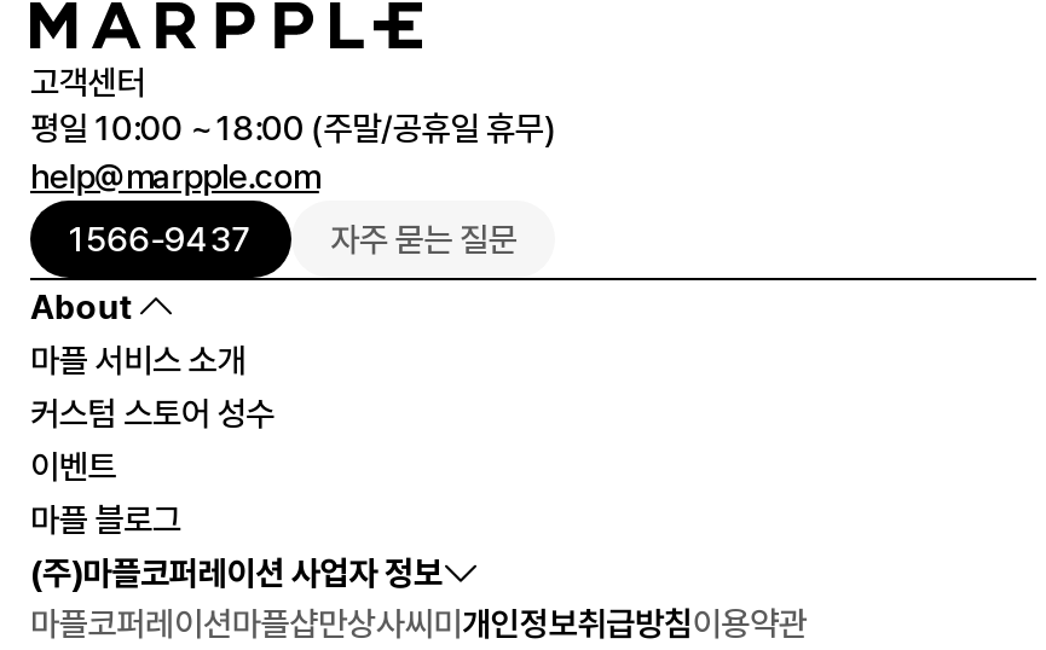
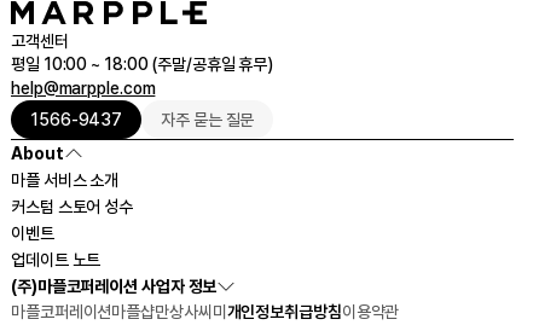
[30,500,181,539] 마플 블로그 -> [11,250,101,269] 업데이트 노트

